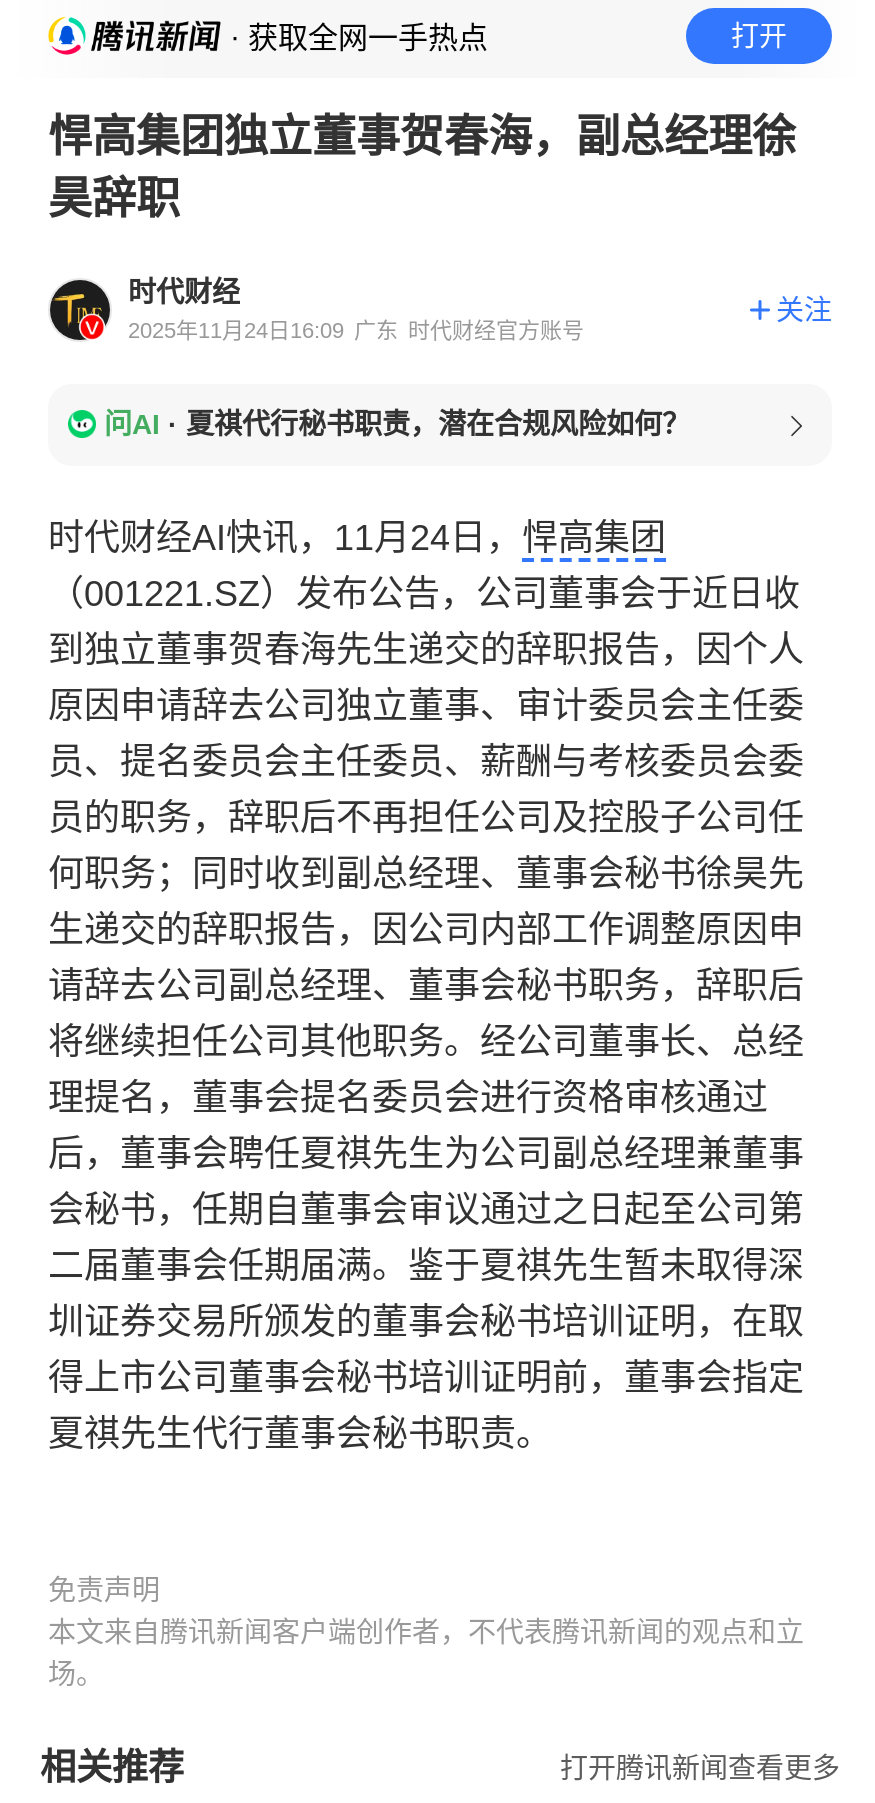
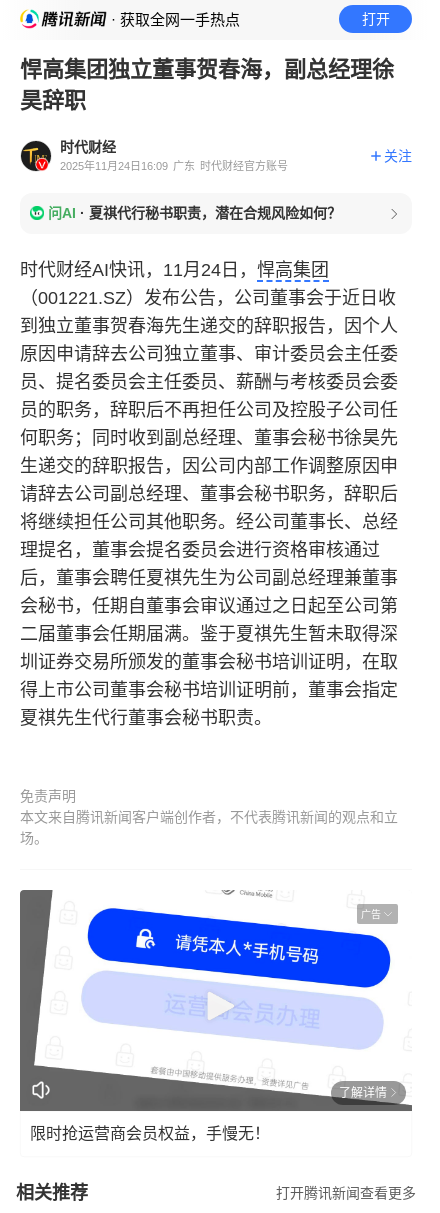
none -> [19,876,413,1112] [image] | 广告
none -> [30,1085,387,1141] 了解详情 | 限时抢运营商会员权益，手慢无！

